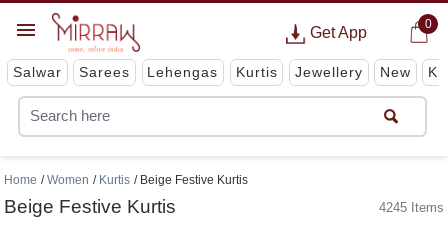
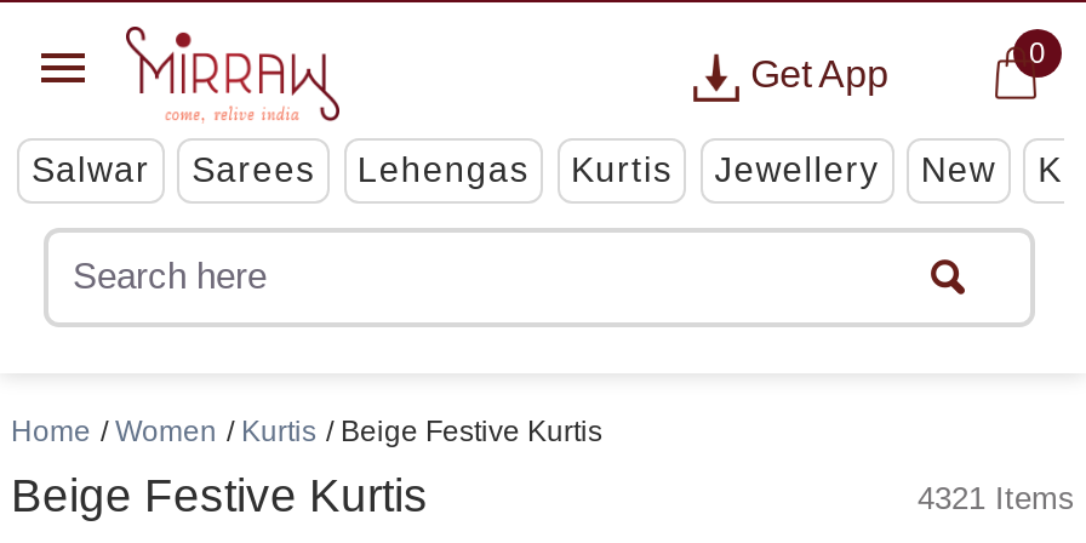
[378,200,443,215] 4245 Items -> [918,480,1075,516] 4321 Items

